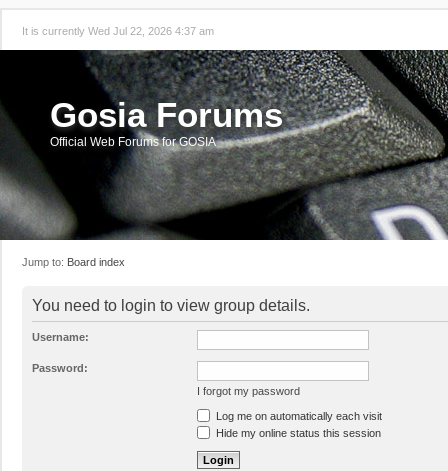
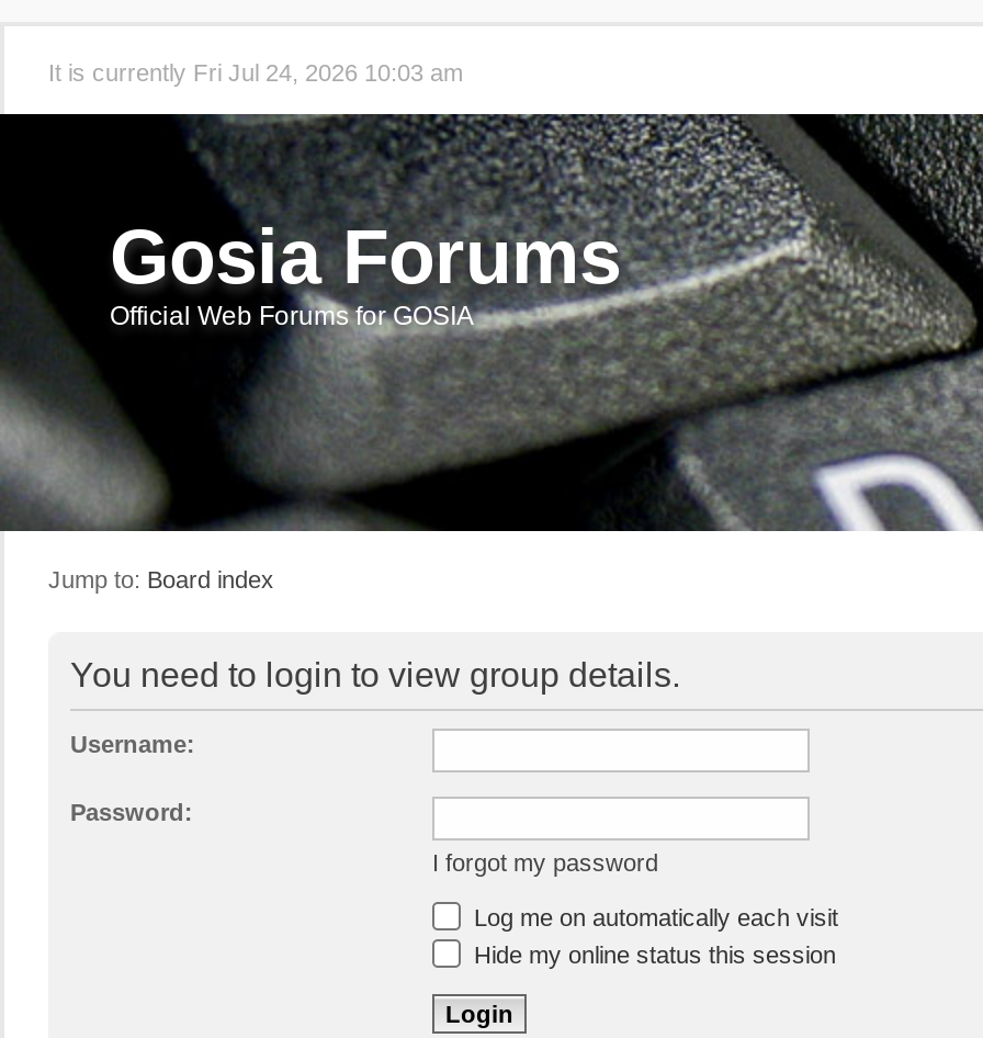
[22,25,214,37] It is currently Wed Jul 22, 2026 4:37 am -> [48,59,463,86] It is currently Fri Jul 24, 2026 10:03 am

